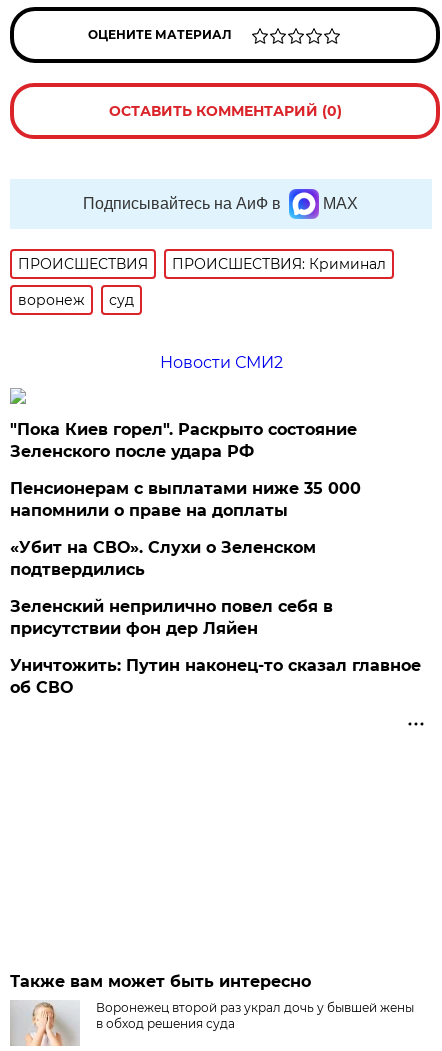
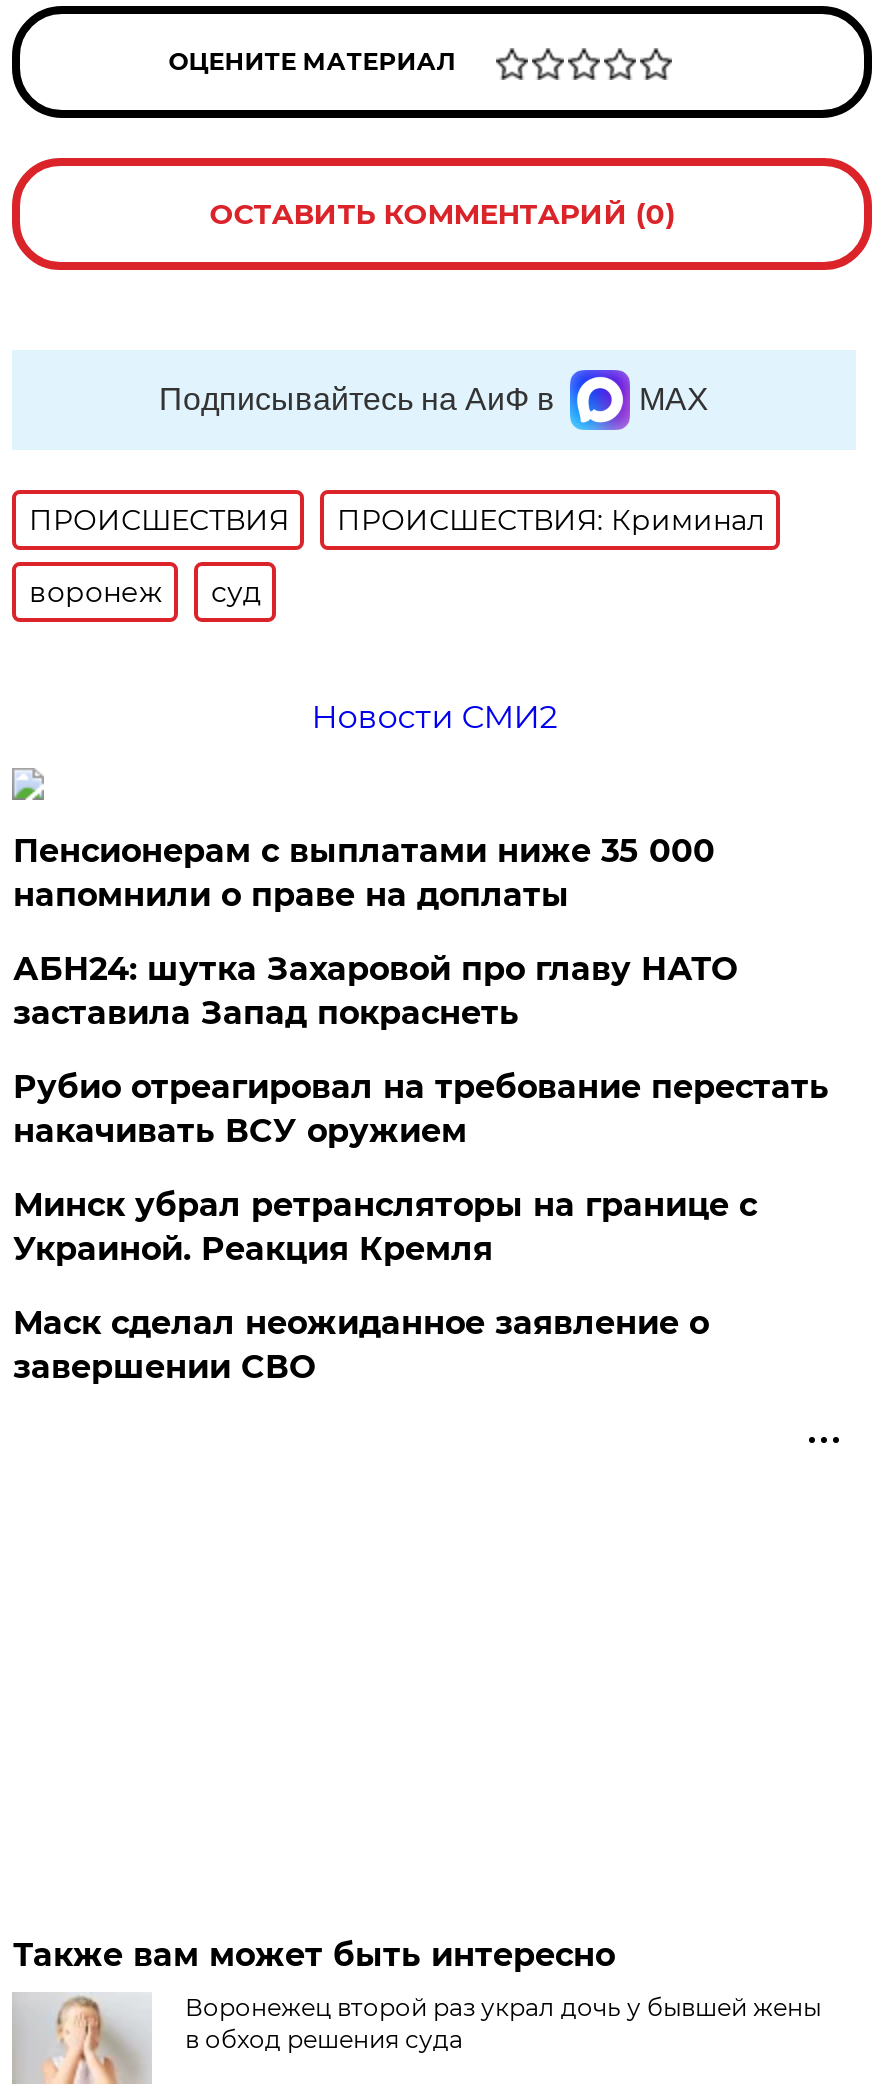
[10,420,357,461] "Пока Киев горел". Раскрыто состояние | Зеленского после удара РФ -> none
moved [10,479,361,520] -> [13,832,715,914]: Пенсионерам с выплатами ниже 35 000 | напомнили о праве на доплаты
[10,538,421,697] «Убит на СВО». Слухи о Зеленском | подтвердились | Зеленский неприлично повел cебя в | присутствии фон дер Ляйен | Уничтожить: Путин наконец-то сказал главное | об СВО -> [13,950,829,1386] АБН24: шутка Захаровой про главу НАТО | заставила Запад покраснеть | Рубио отреагировал на требование перестать | накачивать ВСУ оружием | Минск убрал ретрансляторы на границе с | Украиной. Реакция Кремля | Маск сделал неожиданное заявление о | завершении СВО

